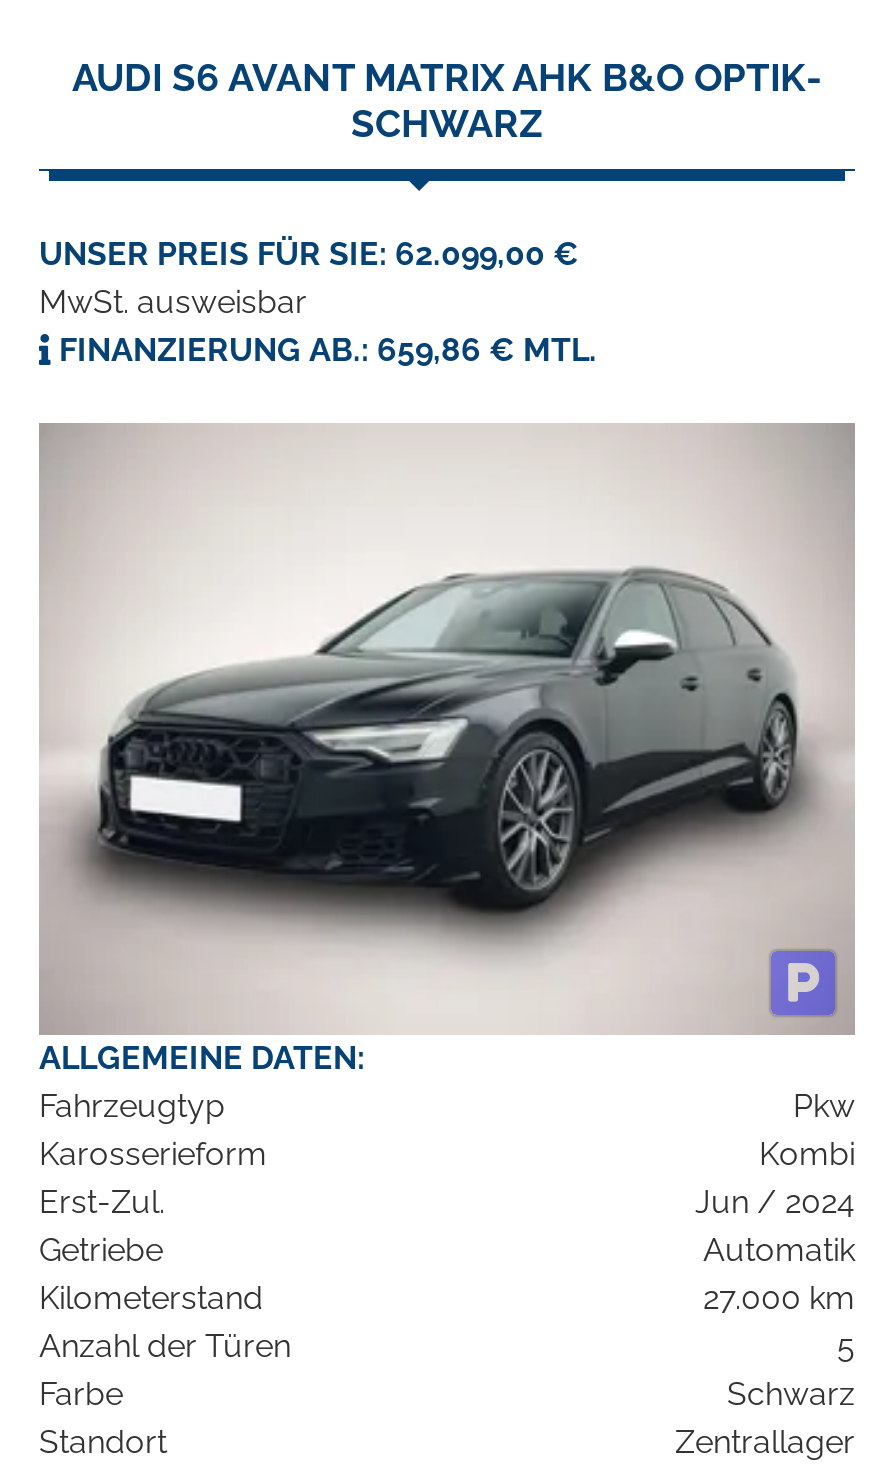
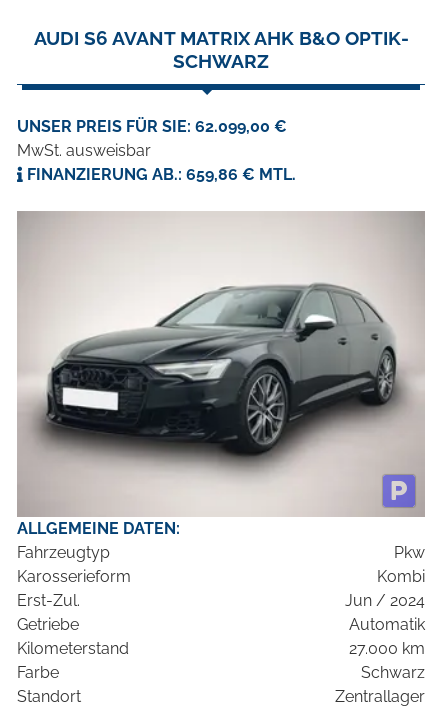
[39,1327,855,1365] Anzahl der Türen | 5 -> none

